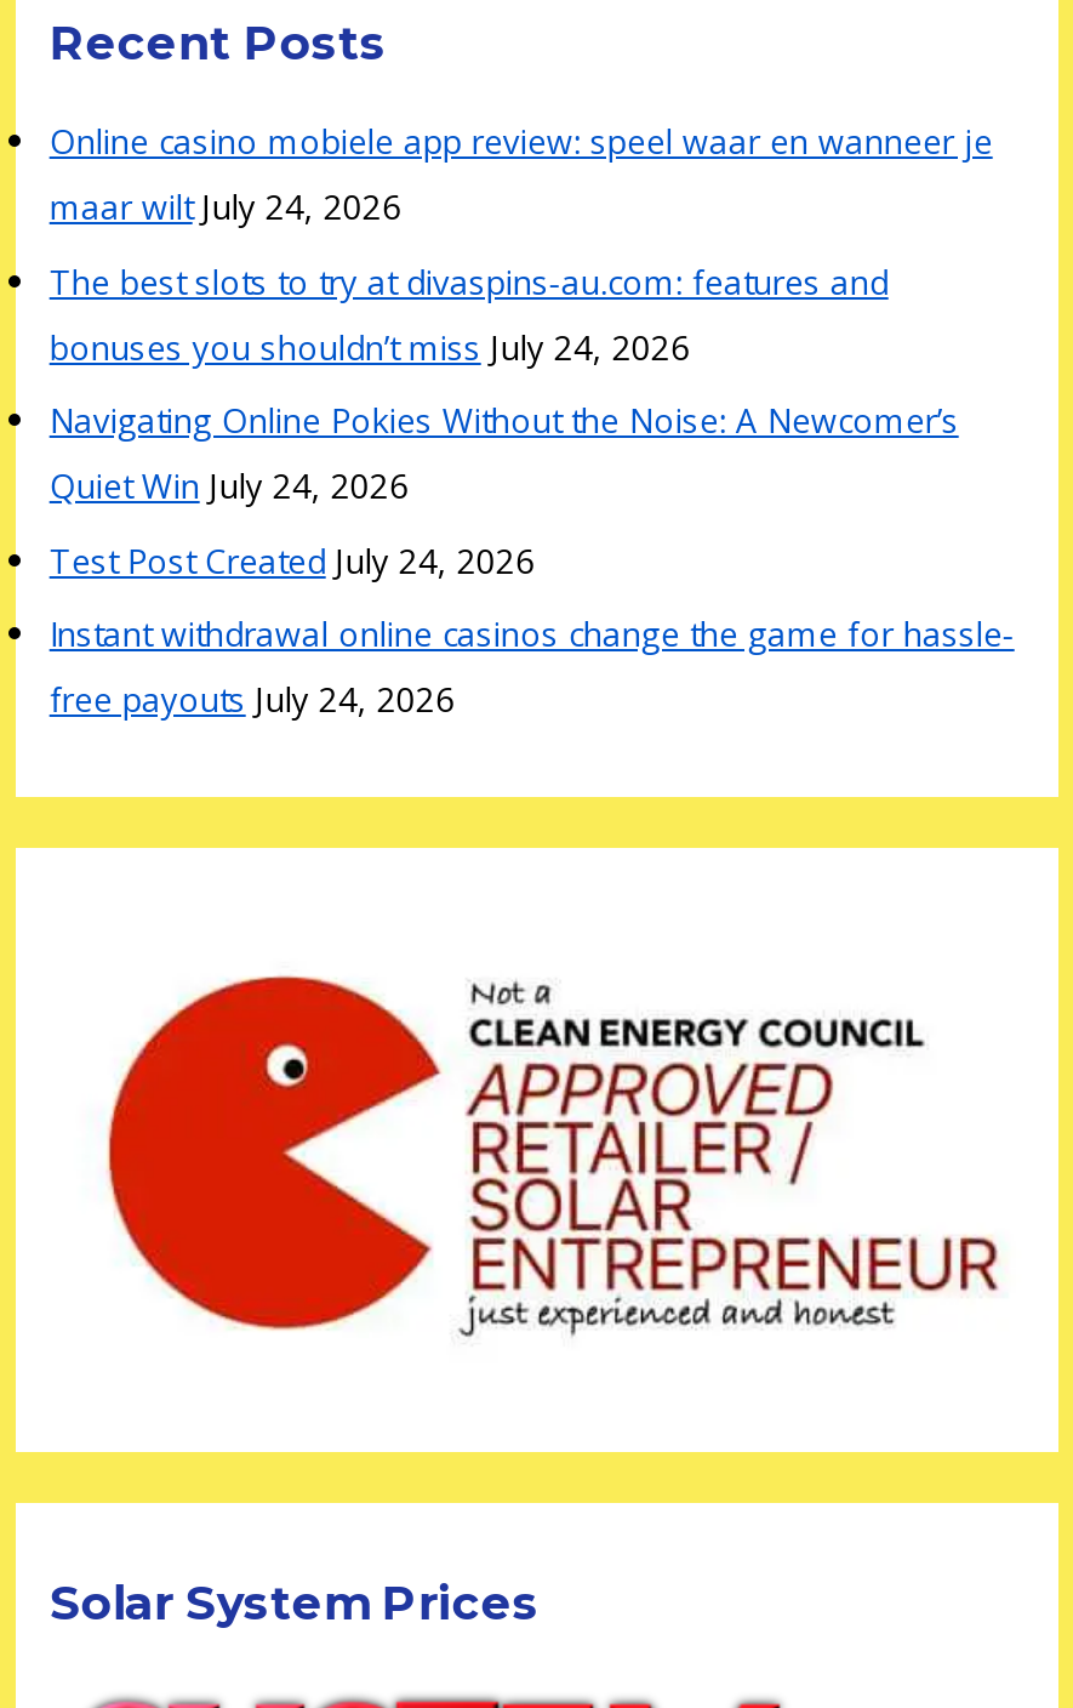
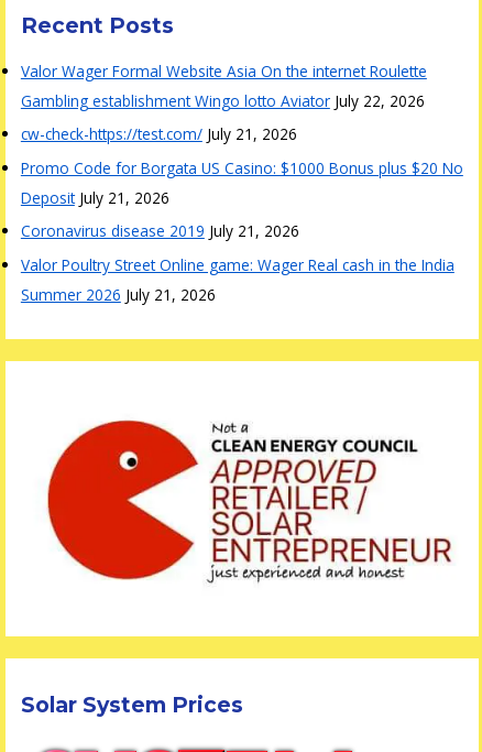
[49,119,992,230] Online casino mobiele app review: speel waar en wanneer je | maar wilt July 24, 2026 -> [21,60,427,111] Valor Wager Formal Website Asia On the internet Roulette | Gambling establishment Wingo lotto Aviator July 22, 2026
[49,258,888,370] The best slots to try at divaspins-au.com: features and | bonuses you shouldn’t miss July 24, 2026 -> [21,124,297,145] cw-check-https://test.com/ July 21, 2026
[49,397,959,509] Navigating Online Pokies Without the Noise: A Newcomer’s | Quiet Win July 24, 2026 -> [21,157,463,208] Promo Code for Borgata US Casino: $1000 Bonus plus $20 No | Deposit July 21, 2026
[49,536,534,583] Test Post Created July 24, 2026 -> [21,220,299,241] Coronavirus disease 2019 July 21, 2026
[49,610,1014,722] Instant withdrawal online casinos change the game for hassle- | free payouts July 24, 2026 -> [21,254,454,304] Valor Poultry Street Online game: Wager Real cash in the India | Summer 2026 July 21, 2026

